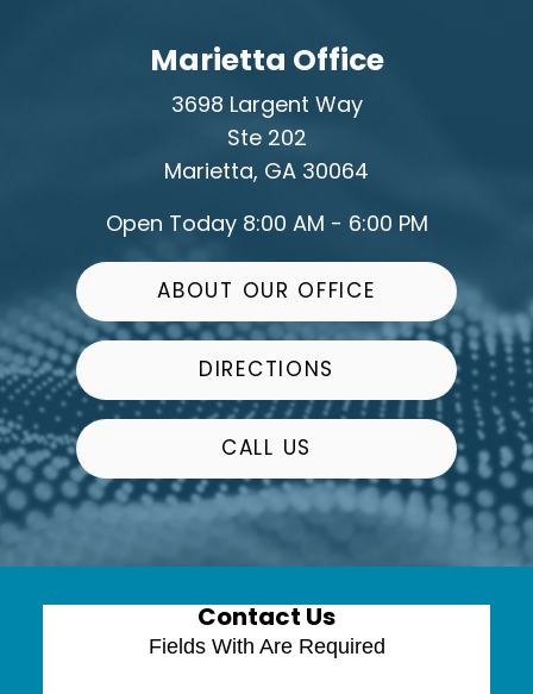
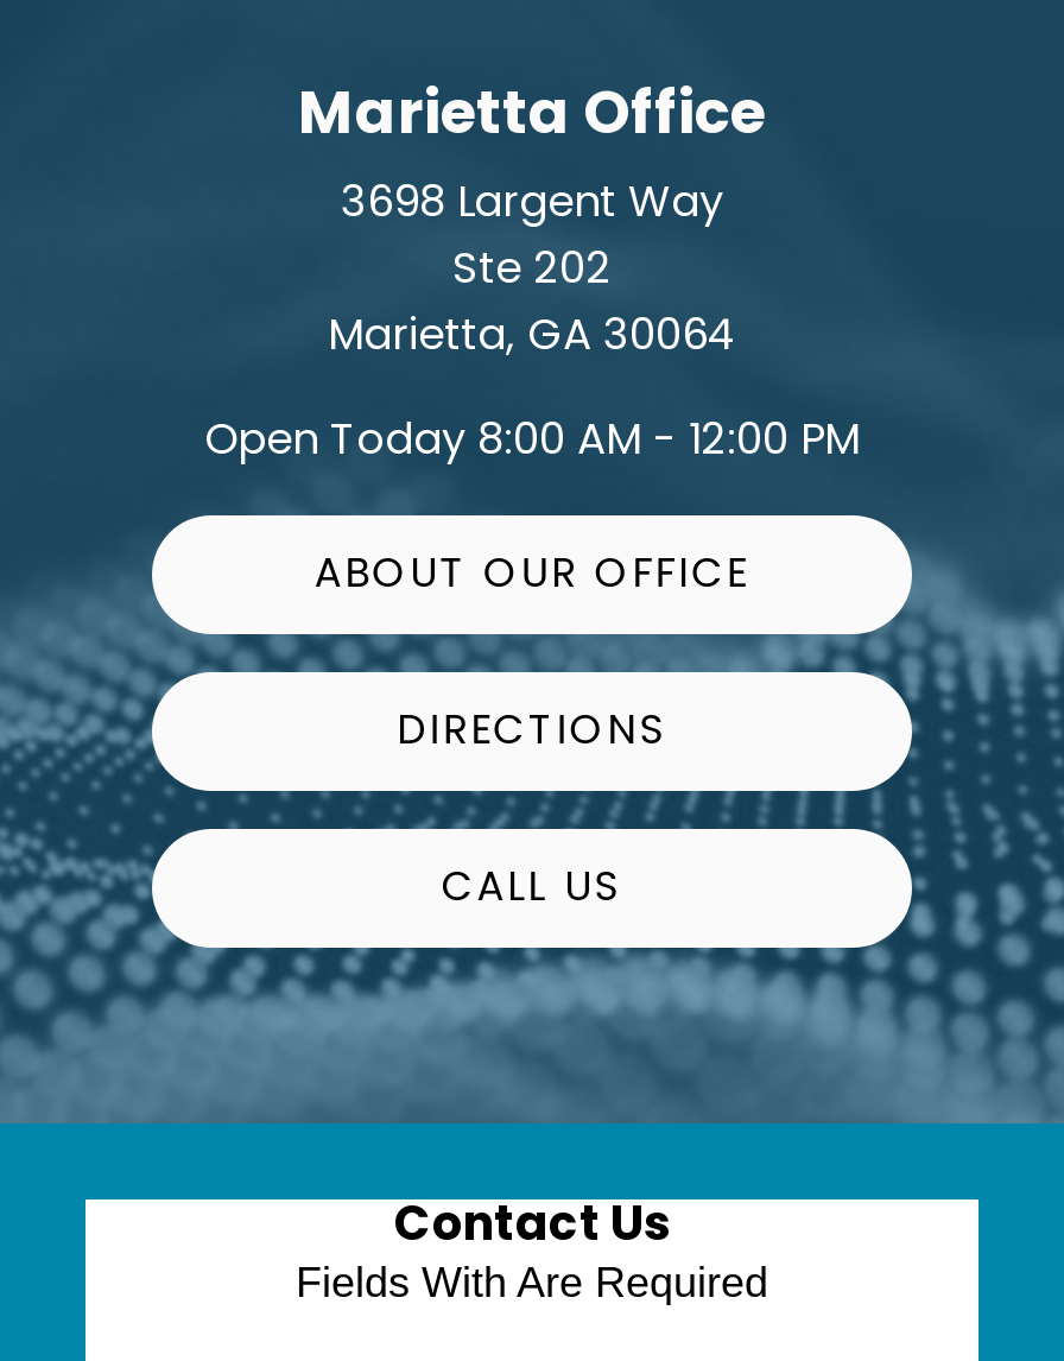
[105,208,428,243] Open Today 8:00 AM - 6:00 PM -> [204,409,860,478] Open Today 8:00 AM - 12:00 PM

